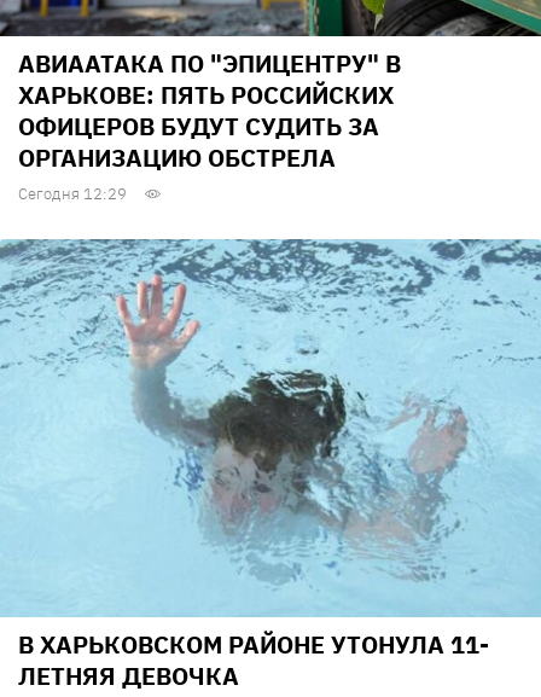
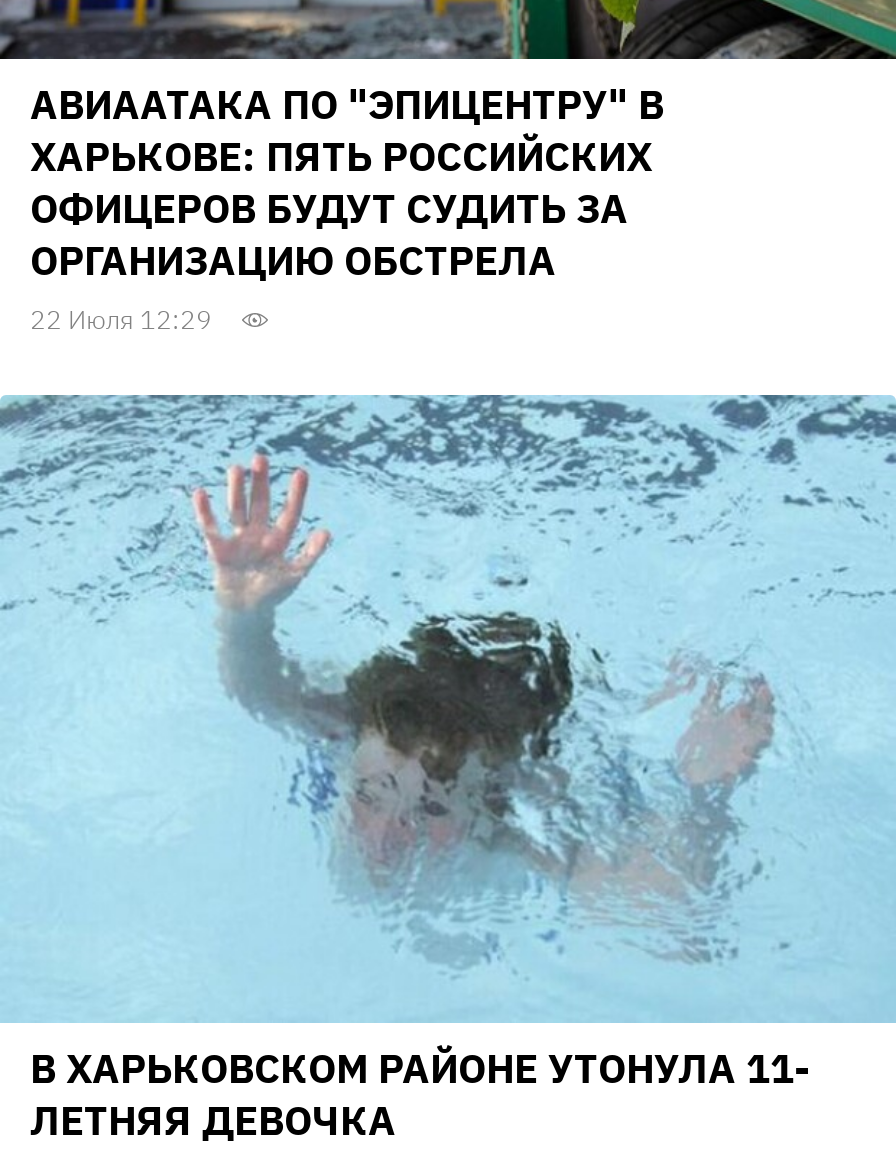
[18,183,127,204] Сегодня 12:29 -> [30,303,212,337] 22 Июля 12:29

